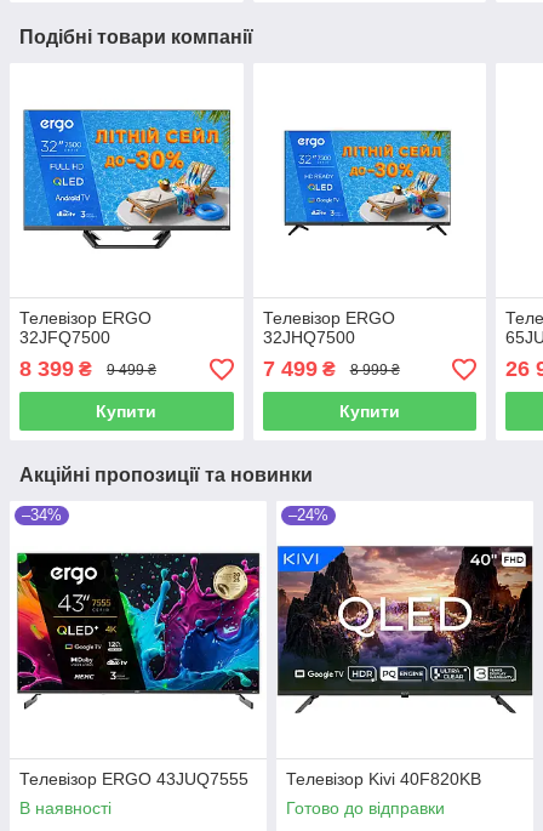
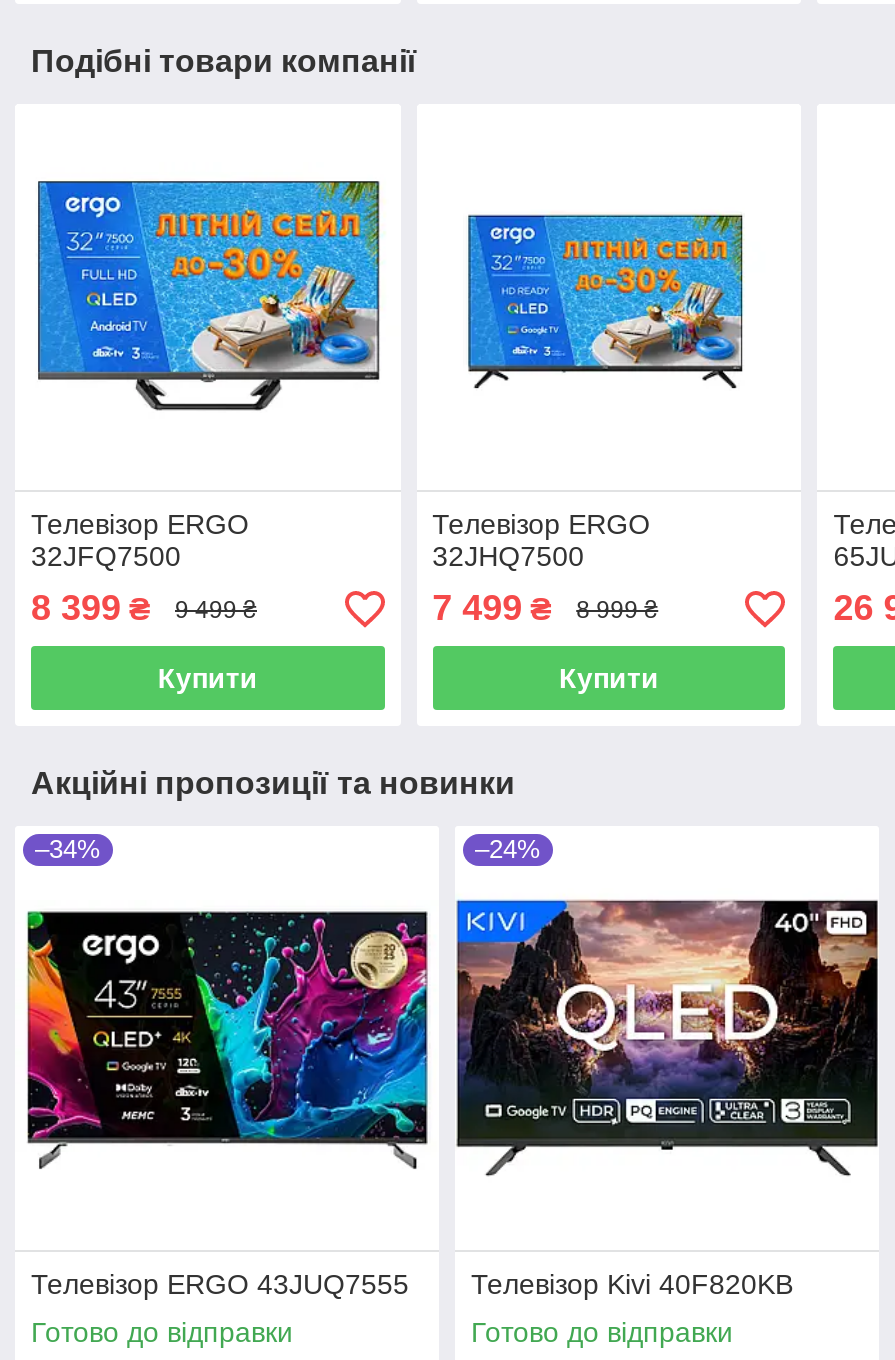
[19,798,112,818] В наявності -> [31,1316,293,1348] Готово до відправки

